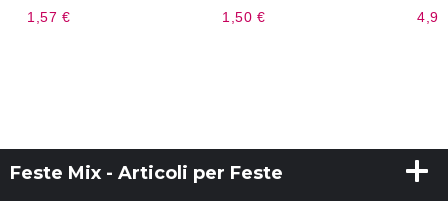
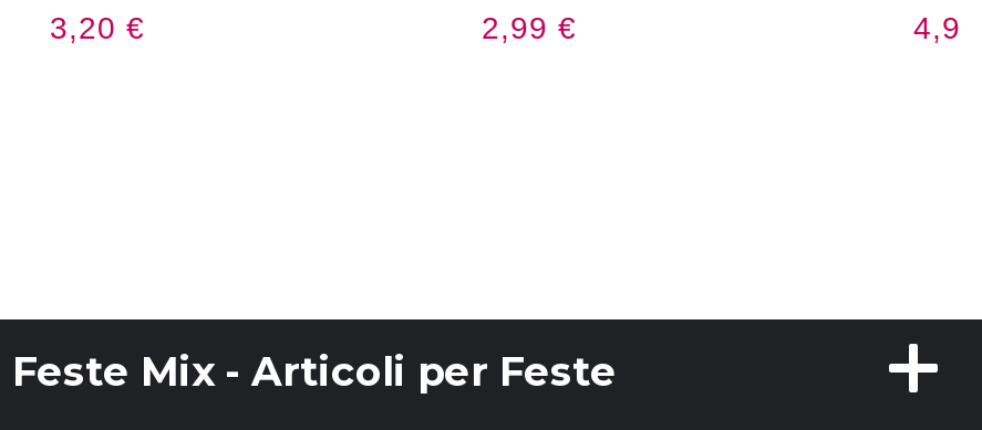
[27,9,70,25] 1,57 € -> [50,10,145,46] 3,20 €
[222,9,265,25] 1,50 € -> [482,10,577,46] 2,99 €

